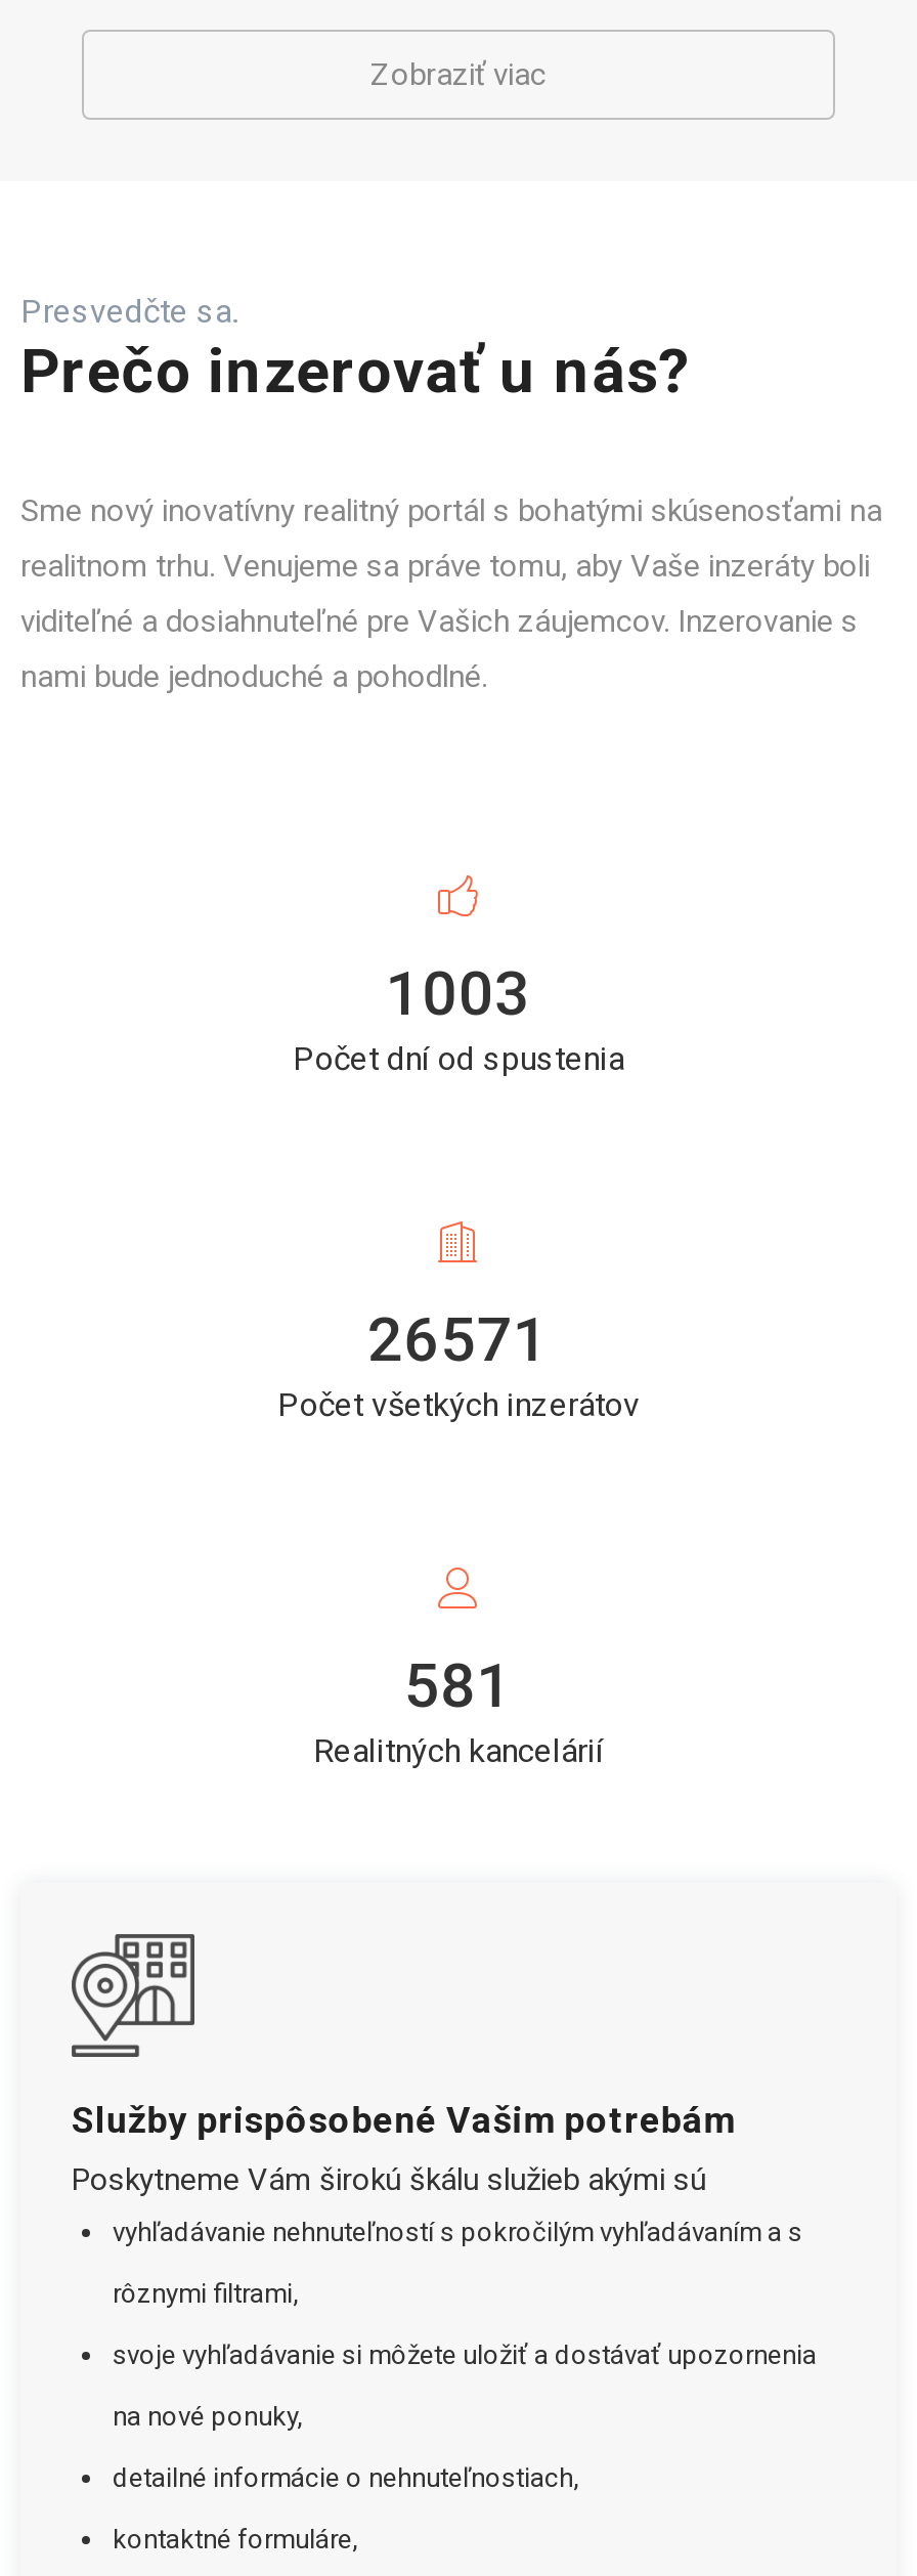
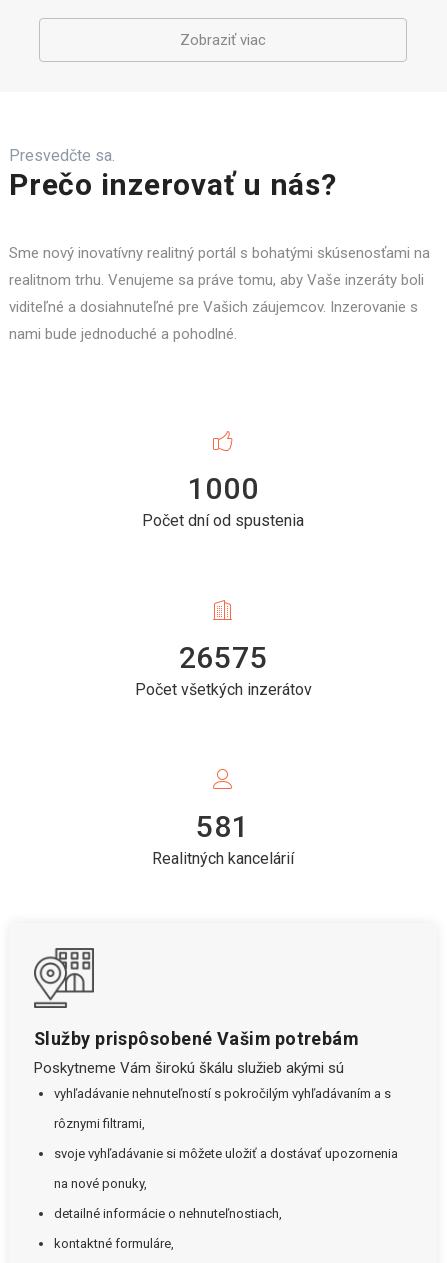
[386,957,531,1029] 1003 -> [187,471,258,506] 1000
[368,1303,549,1375] 26571 -> [179,640,267,675] 26575

